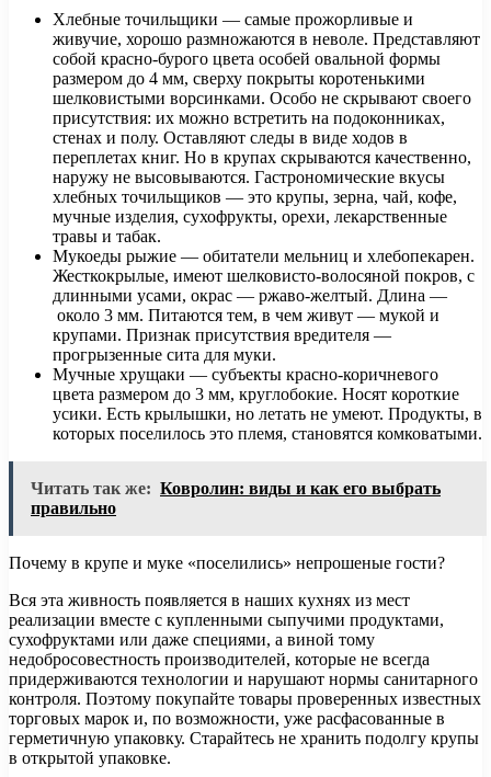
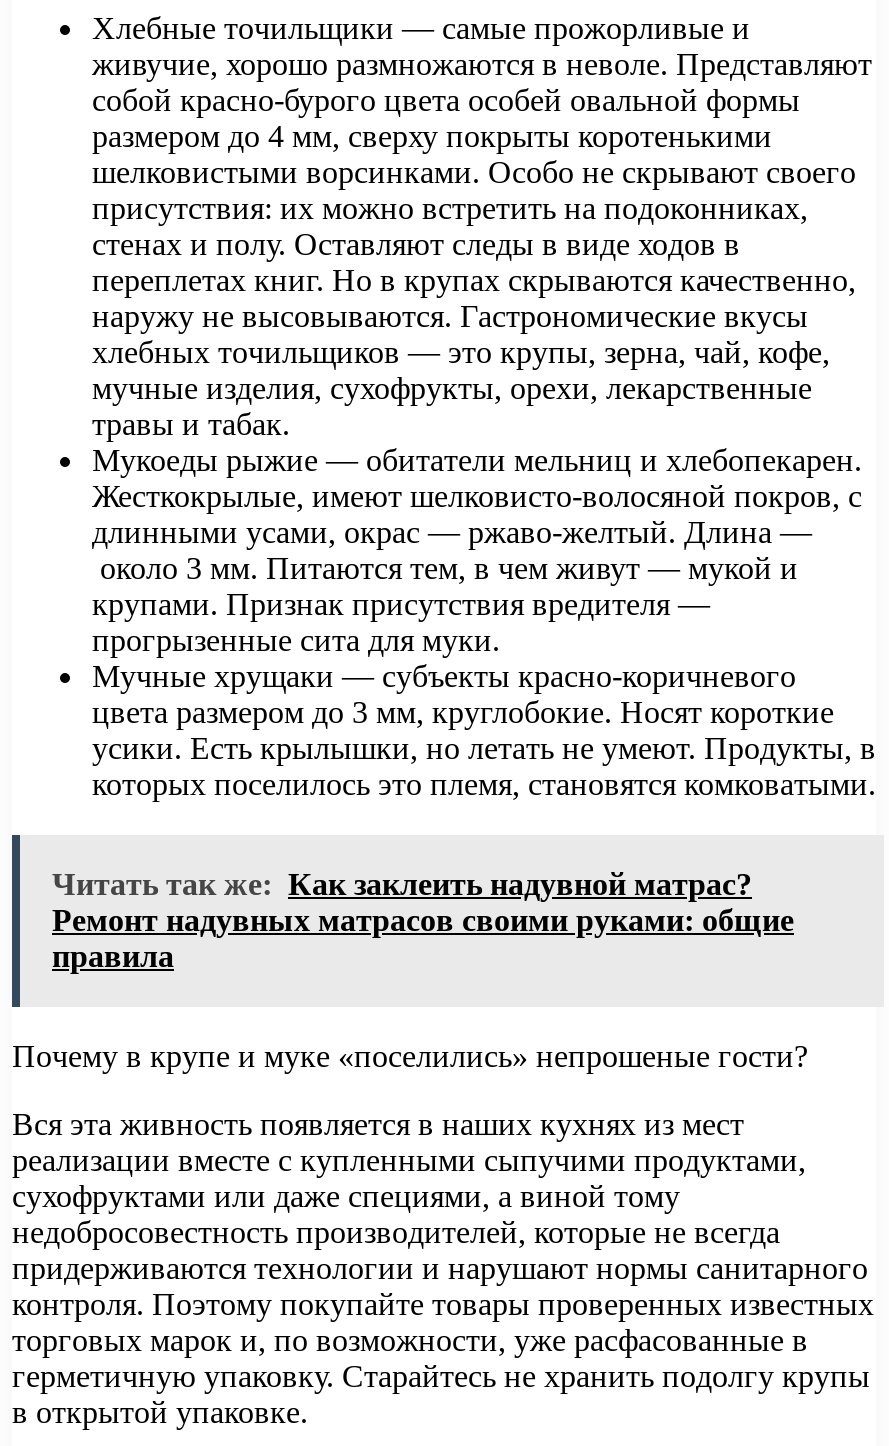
[31,479,441,517] Читать так же: Ковролин: виды и как его выбрать | правильно -> [52,867,794,973] Читать так же: Как заклеить надувной матрас? | Ремонт надувных матрасов своими руками: общие | правила

